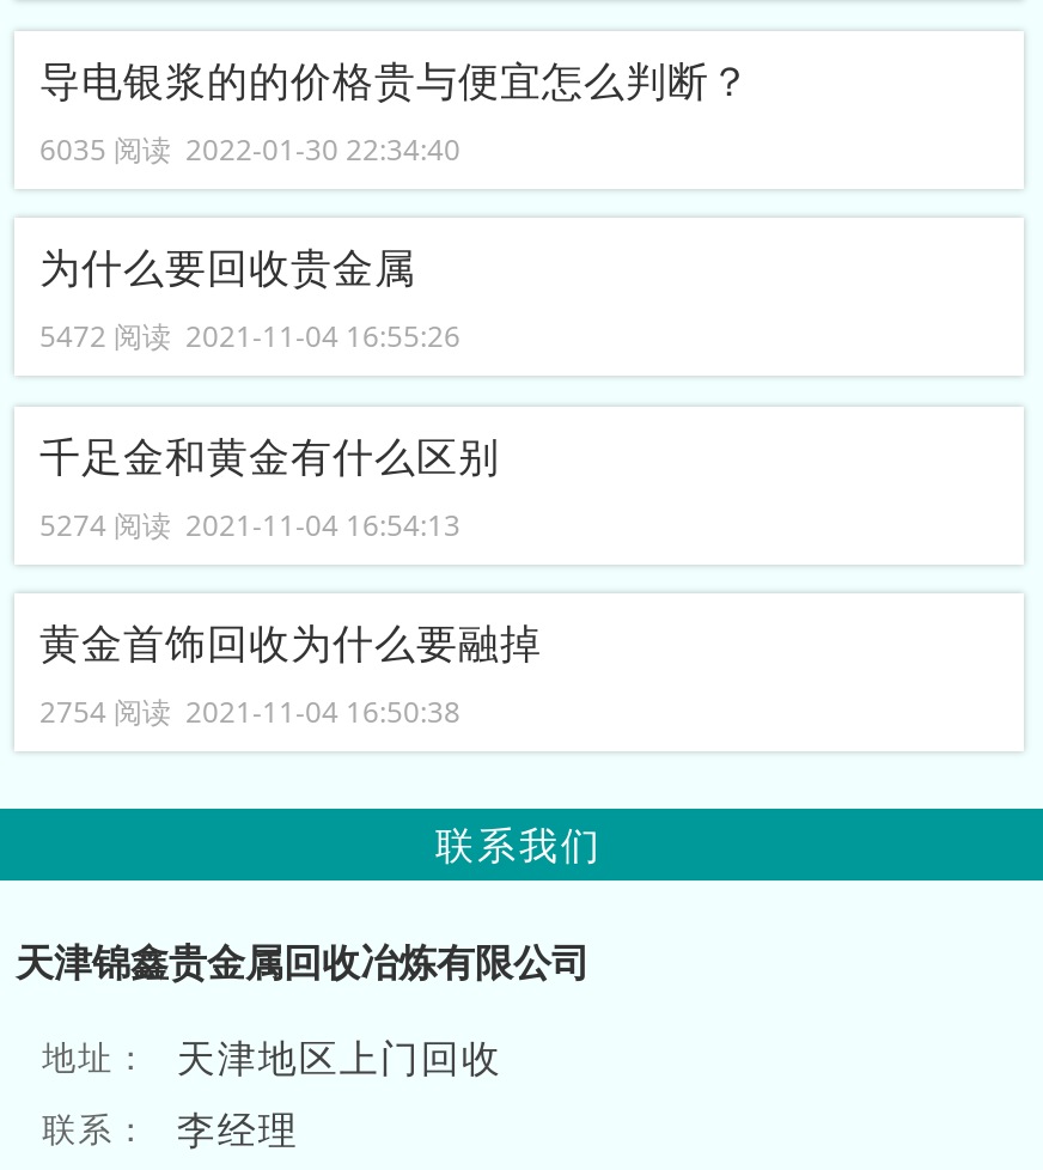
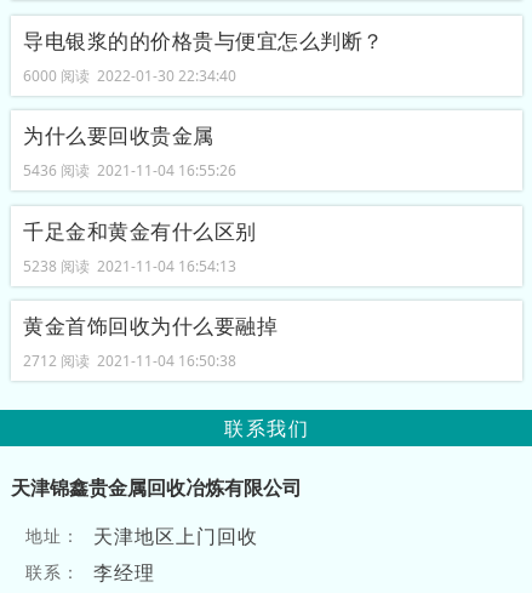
[39,128,460,169] 6035 阅读 2022-01-30 22:34:40 -> [24,65,237,85] 6000 阅读 2022-01-30 22:34:40
[39,316,460,357] 5472 阅读 2021-11-04 16:55:26 -> [24,160,237,181] 5436 阅读 2021-11-04 16:55:26
[39,504,460,545] 5274 阅读 2021-11-04 16:54:13 -> [24,256,237,276] 5238 阅读 2021-11-04 16:54:13
[39,692,460,733] 2754 阅读 2021-11-04 16:50:38 -> [24,351,237,372] 2712 阅读 2021-11-04 16:50:38

